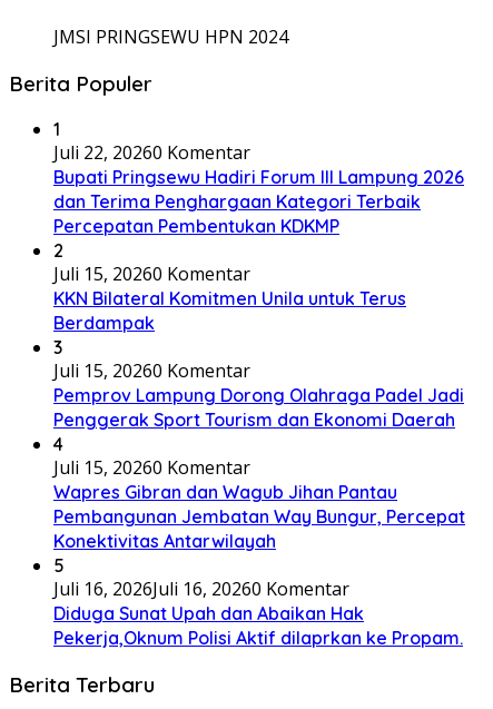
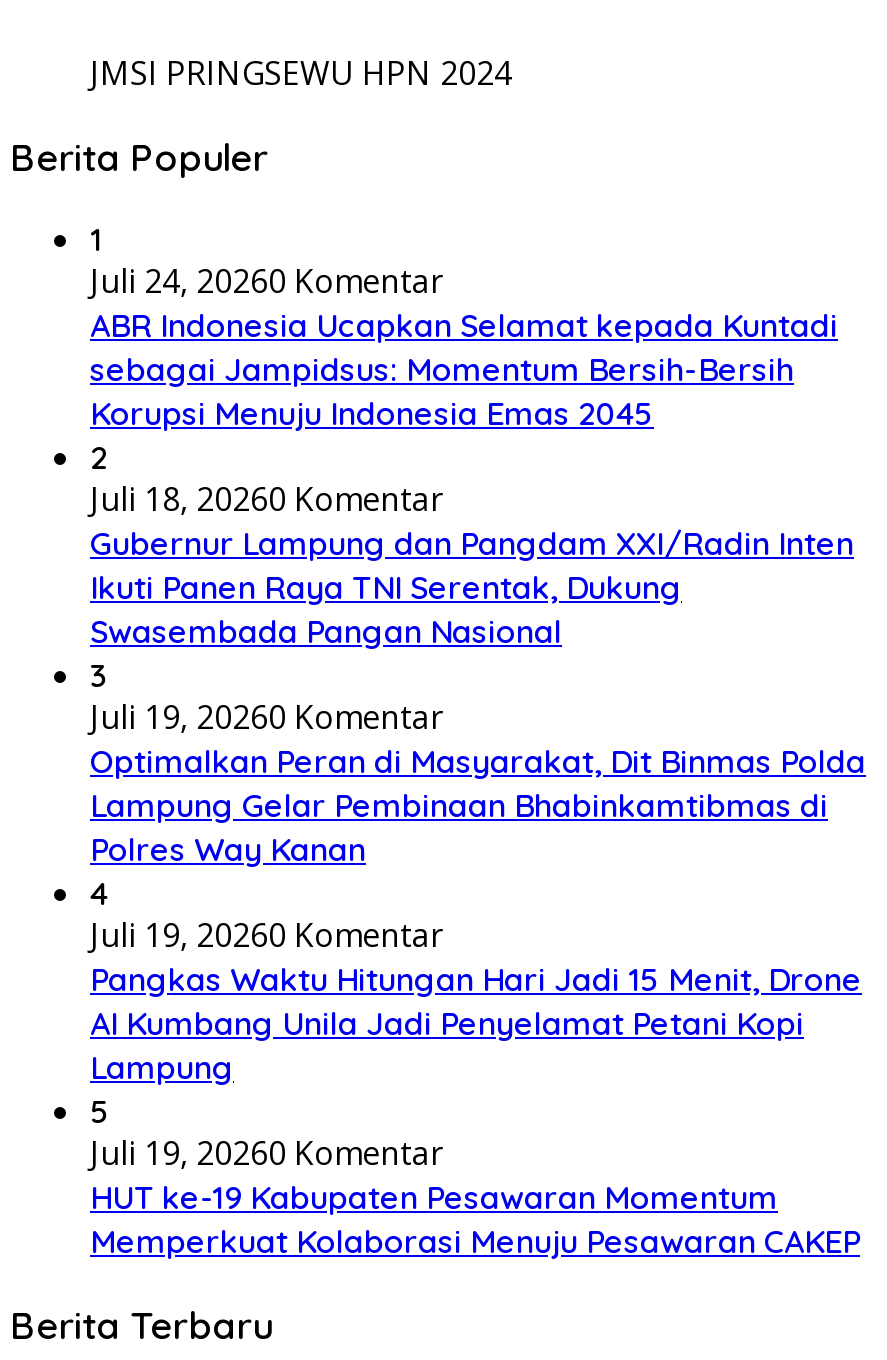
[53,141,464,237] Juli 22, 20260 Komentar | Bupati Pringsewu Hadiri Forum III Lampung 2026 | dan Terima Penghargaan Kategori Terbaik | Percepatan Pembentukan KDKMP -> [90,260,838,434] Juli 24, 20260 Komentar | ABR Indonesia Ucapkan Selamat kepada Kuntadi | sebagai Jampidsus: Momentum Bersih-Bersih | Korupsi Menuju Indonesia Emas 2045
[53,262,406,334] Juli 15, 20260 Komentar | KKN Bilateral Komitmen Unila untuk Terus | Berdampak -> [90,478,854,652] Juli 18, 20260 Komentar | Gubernur Lampung dan Pangdam XXI/Radin Inten | Ikuti Panen Raya TNI Serentak, Dukung | Swasembada Pangan Nasional
[53,359,464,431] Juli 15, 20260 Komentar | Pemprov Lampung Dorong Olahraga Padel Jadi | Penggerak Sport Tourism dan Ekonomi Daerah -> [90,696,866,870] Juli 19, 20260 Komentar | Optimalkan Peran di Masyarakat, Dit Binmas Polda | Lampung Gelar Pembinaan Bhabinkamtibmas di | Polres Way Kanan
[53,456,465,552] Juli 15, 20260 Komentar | Wapres Gibran dan Wagub Jihan Pantau | Pembangunan Jembatan Way Bungur, Percepat | Konektivitas Antarwilayah -> [90,914,862,1088] Juli 19, 20260 Komentar | Pangkas Waktu Hitungan Hari Jadi 15 Menit, Drone | AI Kumbang Unila Jadi Penyelamat Petani Kopi | Lampung
[53,577,463,649] Juli 16, 2026 Juli 16, 20260 Komentar | Diduga Sunat Upah dan Abaikan Hak | Pekerja,Oknum Polisi Aktif dilaprkan ke Propam. -> [90,1132,860,1262] Juli 19, 20260 Komentar | HUT ke-19 Kabupaten Pesawaran Momentum | Memperkuat Kolaborasi Menuju Pesawaran CAKEP

